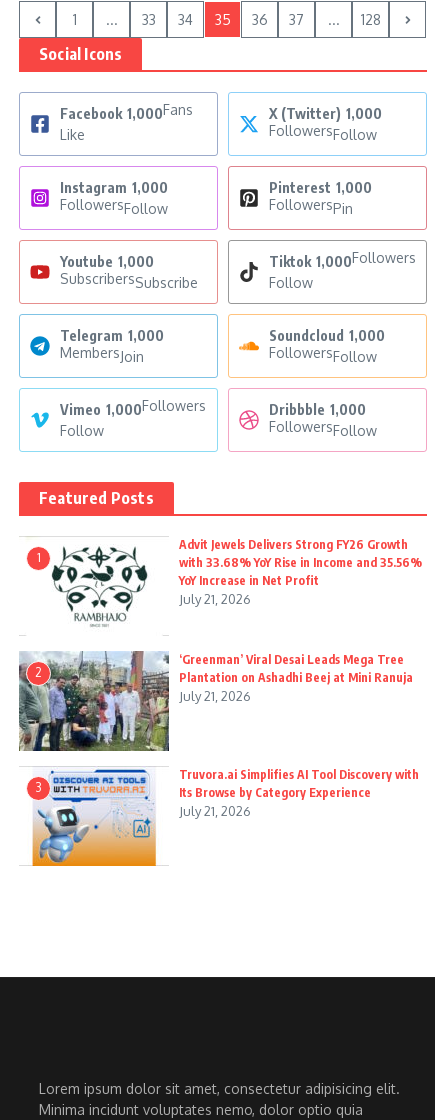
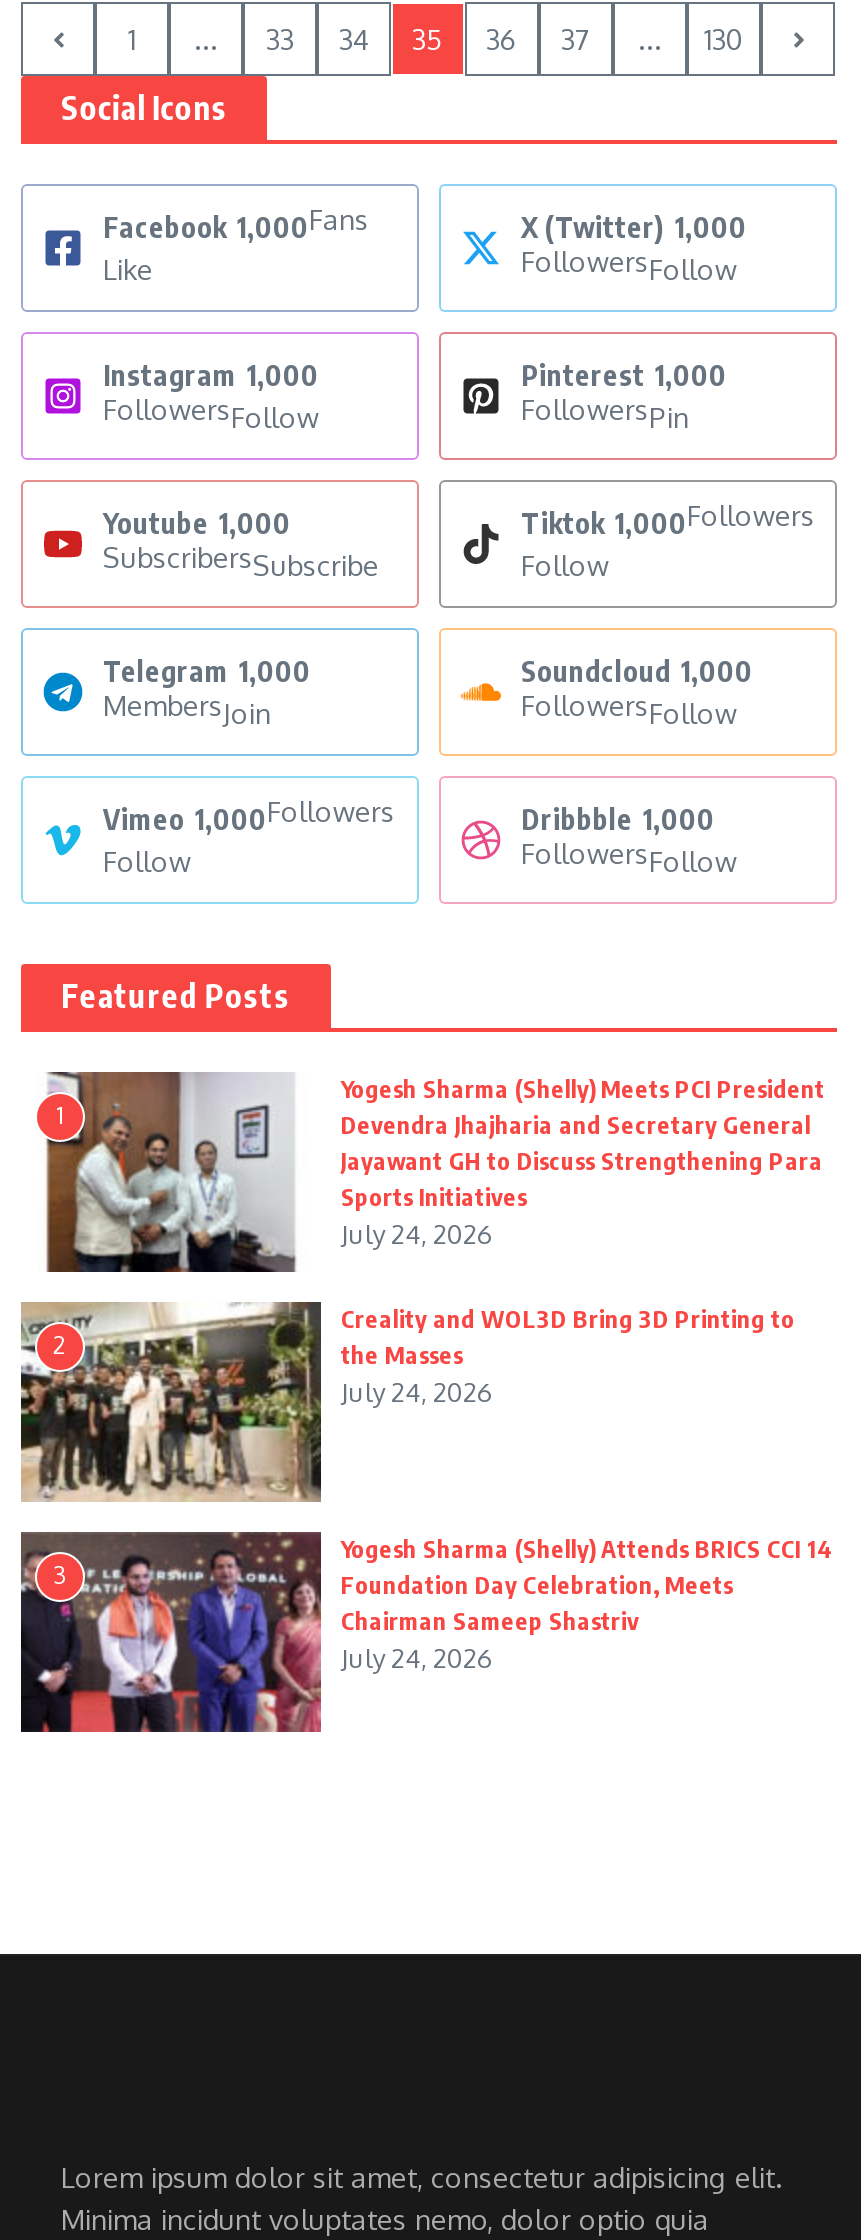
[360,11,380,28] 128 -> [704,22,744,56] 130
[32,536,422,636] [image] | Advit Jewels Delivers Strong FY26 Growth | with 33.68% YoY Rise in Income and 35.56% | YoY Increase in Net Profit | July 21, 2026 -> [45,1070,825,1274] [image] | Yogesh Sharma (Shelly) Meets PCI President | Devendra Jhajharia and Secretary General | Jayawant GH to Discuss Strengthening Para | Sports Initiatives | July 24, 2026
[18,650,413,752] [image] | ‘Greenman’ Viral Desai Leads Mega Tree | Plantation on Ashadhi Beej at Mini Ranuja | July 21, 2026 -> [19,1300,795,1502] [image] | Creality and WOL3D Bring 3D Printing to | the Masses | July 24, 2026
[19,766,419,867] [image] | Truvora.ai Simplifies AI Tool Discovery with | Its Browse by Category Experience | July 21, 2026 -> [19,1530,833,1734] [image] | Yogesh Sharma (Shelly) Attends BRICS CCI 14 | Foundation Day Celebration, Meets | Chairman Sameep Shastriv | July 24, 2026

